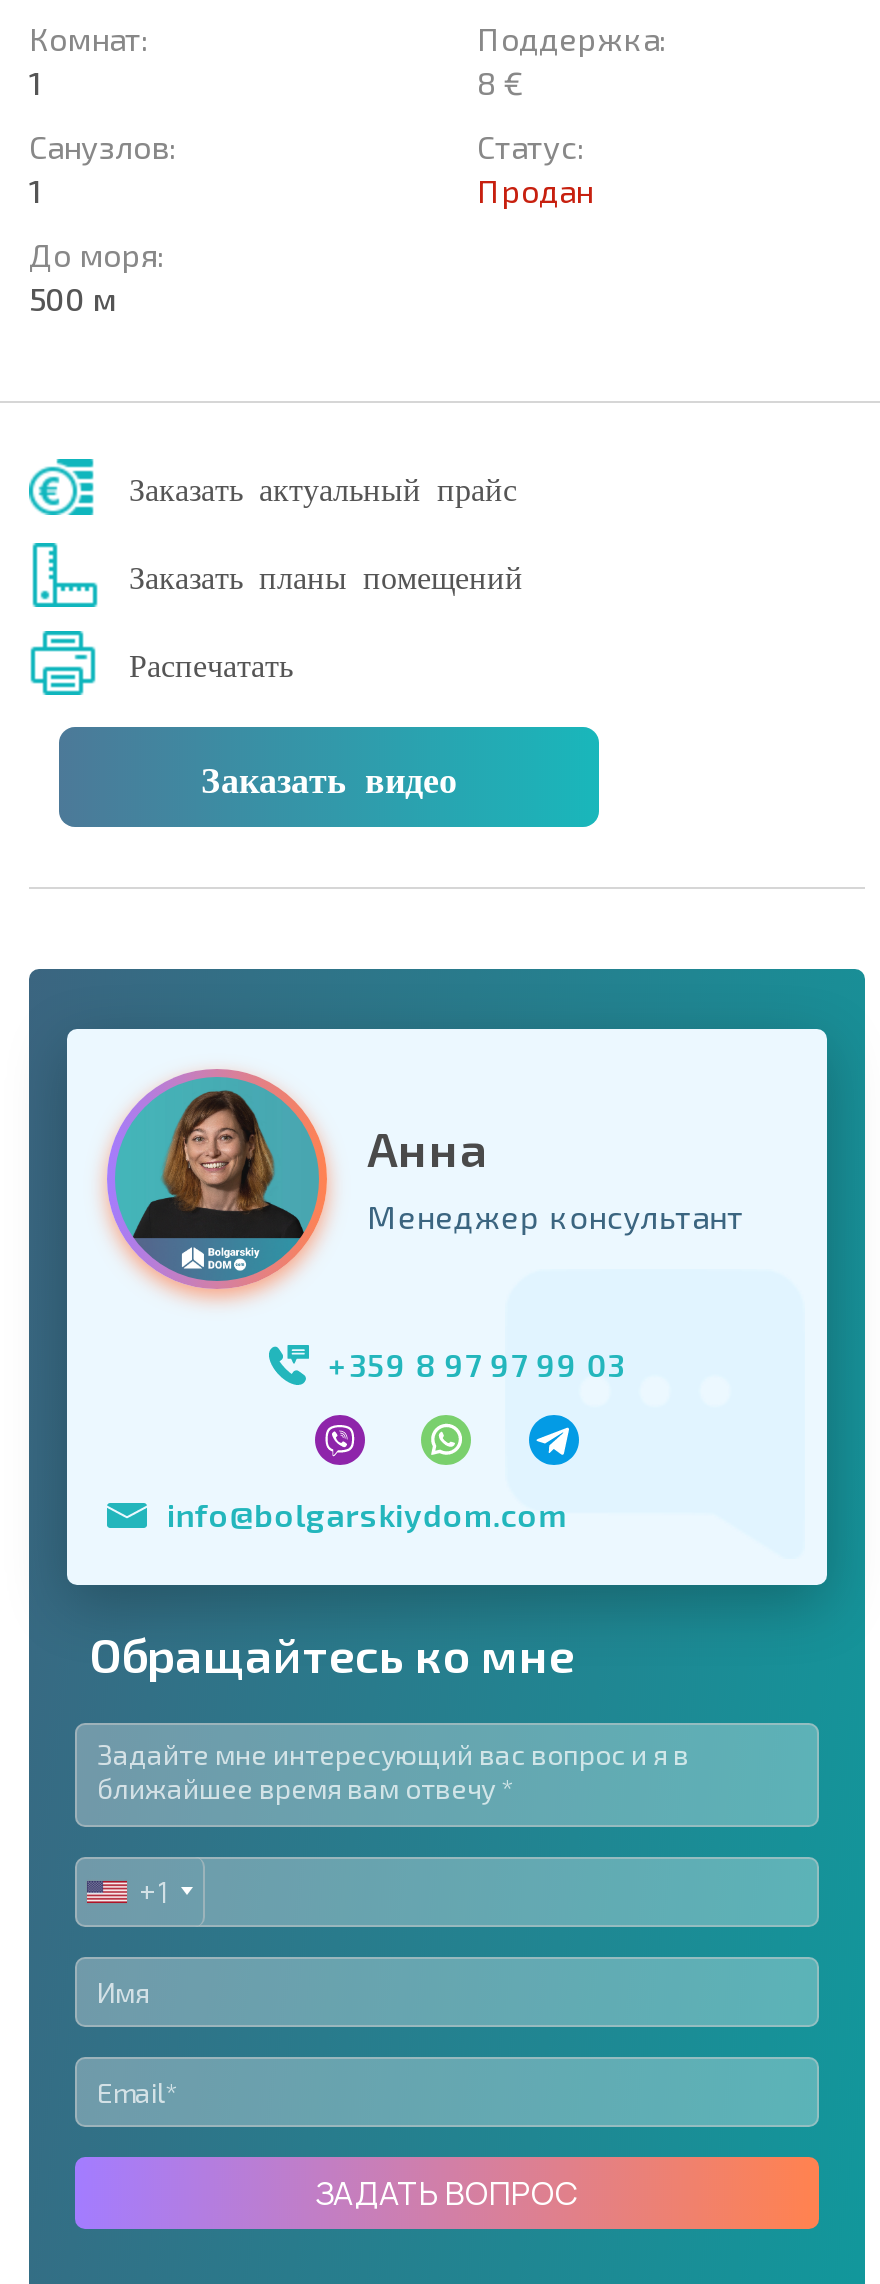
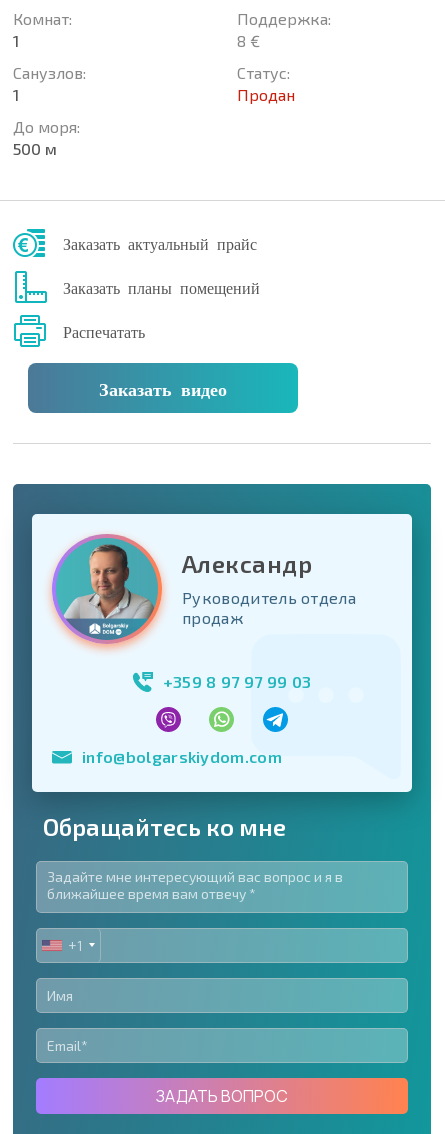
[131,1097,744,1241] [image] | Анна | Менеджер консультант -> [64,547,356,627] [image] | Александр | Руководитель отдела | продаж

